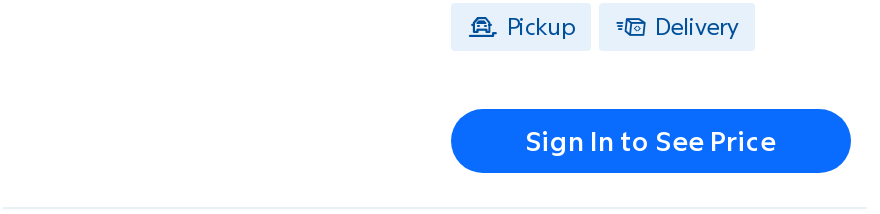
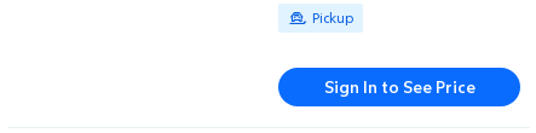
[655,9,739,43] Delivery -> none

